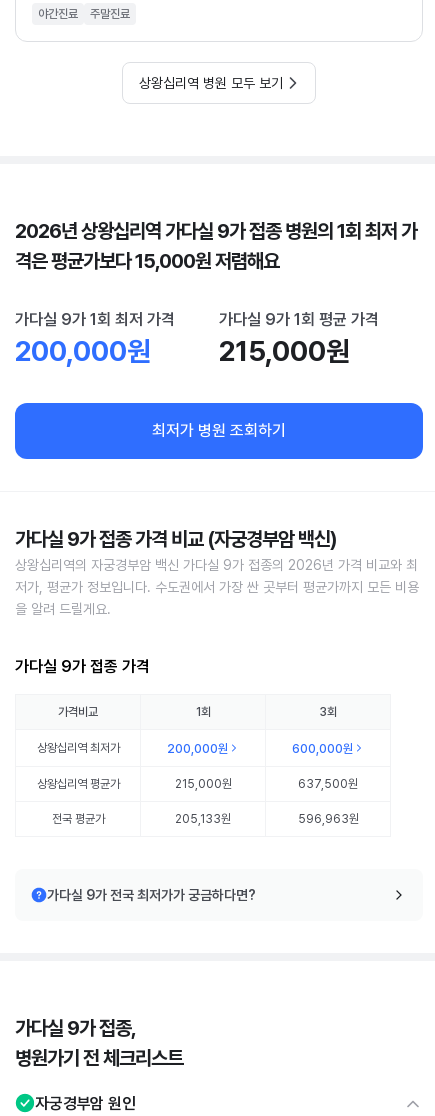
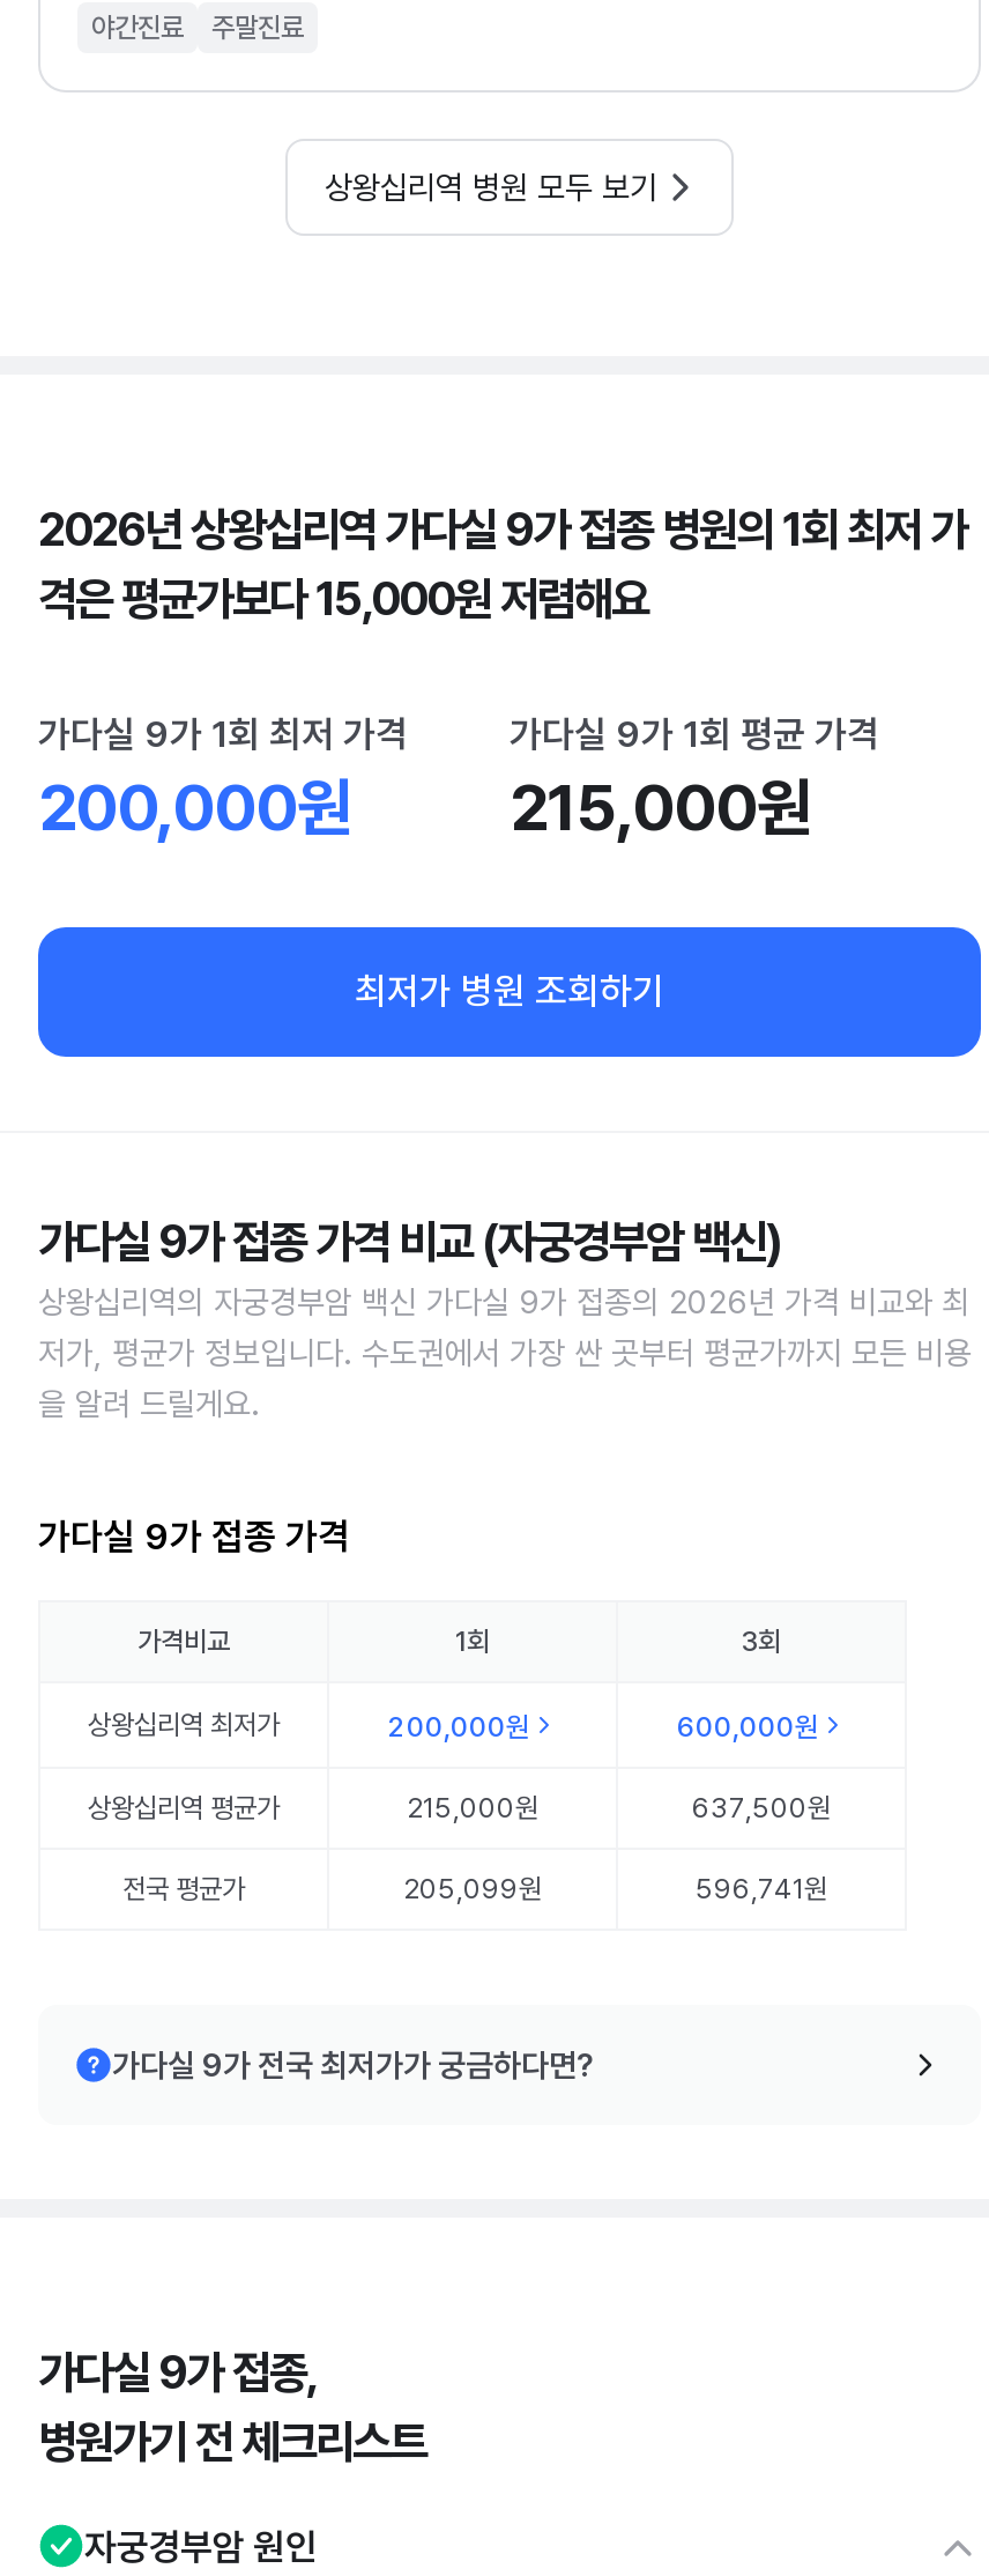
[175,812,358,826] 205,133원 | 596,963원 -> [403,1873,827,1905] 205,099원 | 596,741원

